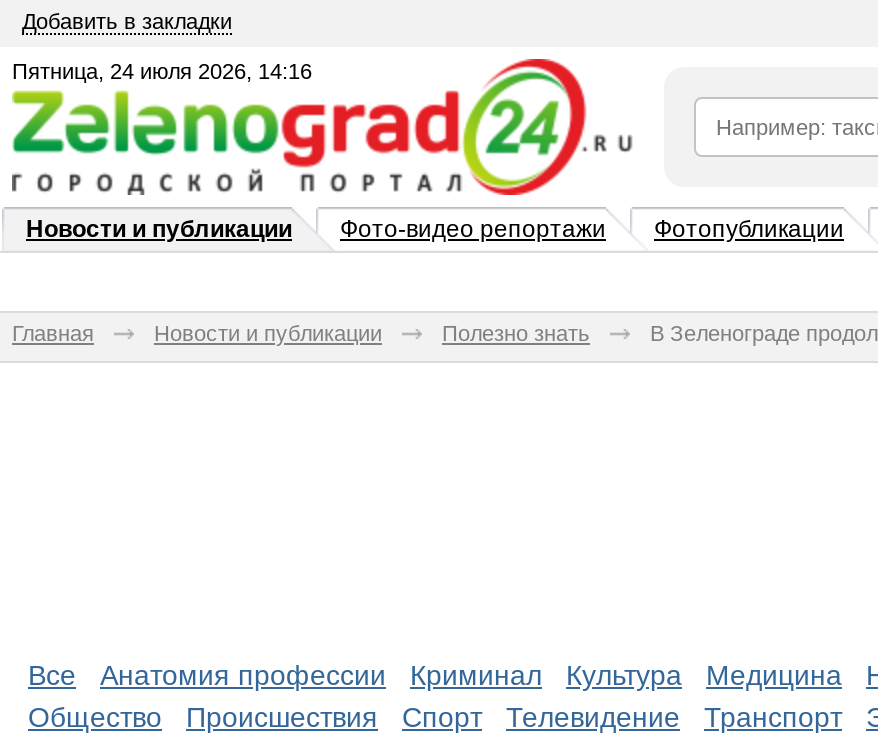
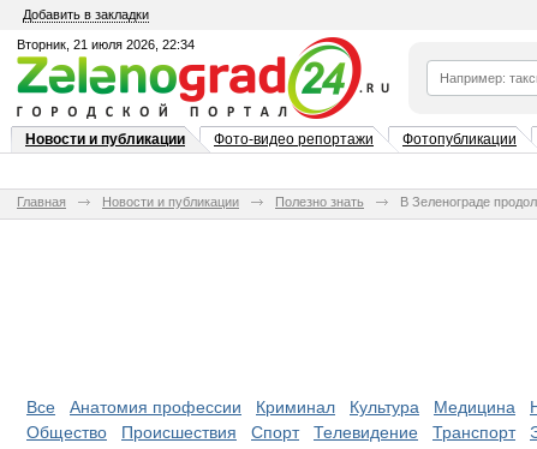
[12,59,312,83] Пятница, 24 июля 2026, 14:16 -> [17,37,195,52] Вторник, 21 июля 2026, 22:34

